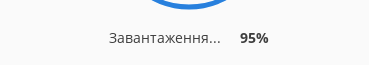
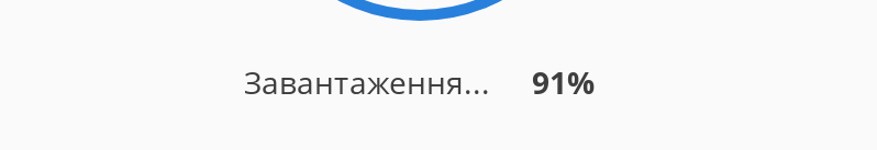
[109,27,269,46] Завантаження... 95% -> [244,60,596,102] Завантаження... 91%

